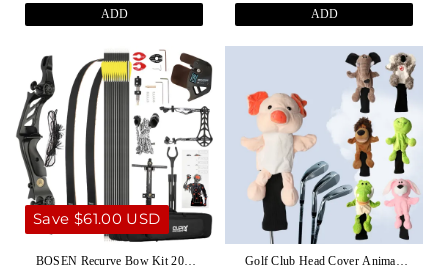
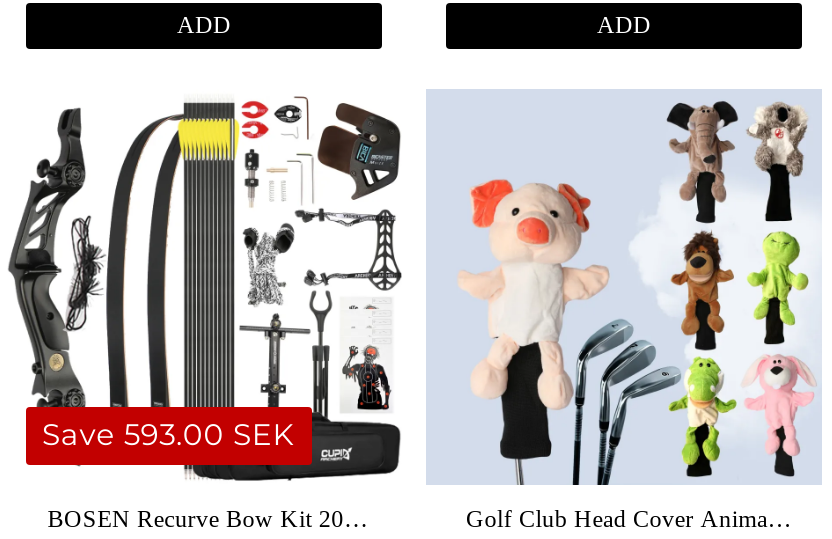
[33,210,161,228] Save $61.00 USD -> [42,417,295,453] Save 593.00 SEK

